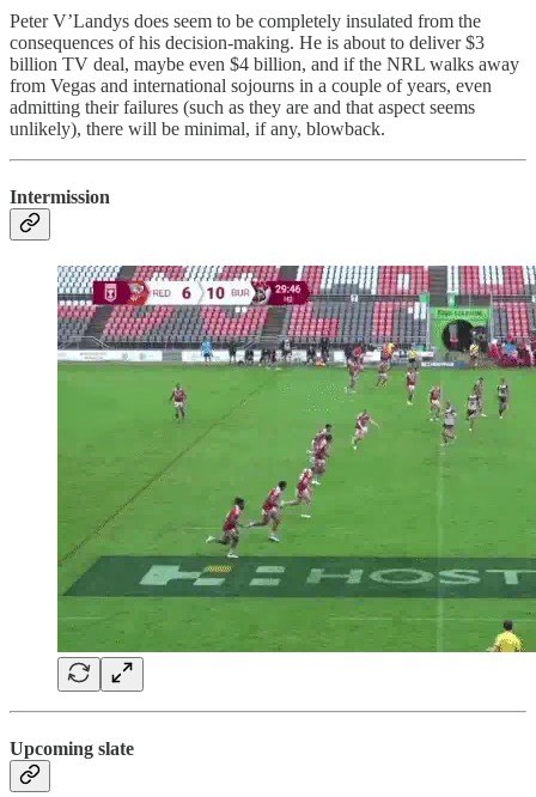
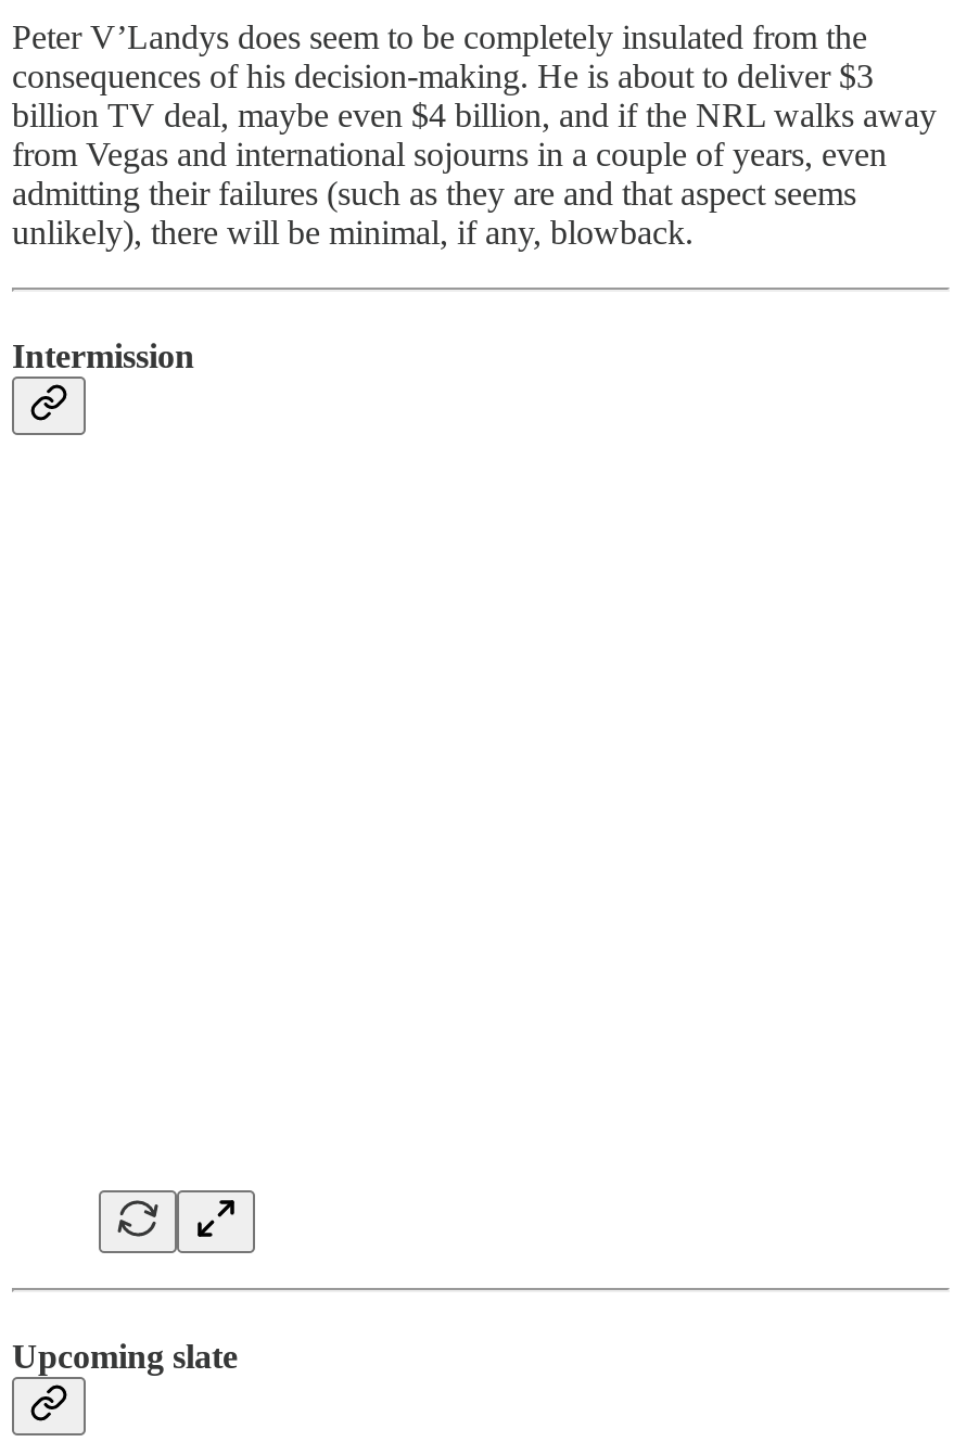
[56,264,532,653] [image] -> none

